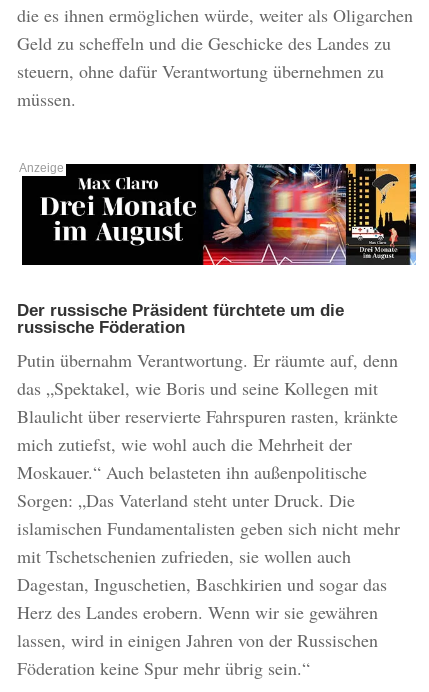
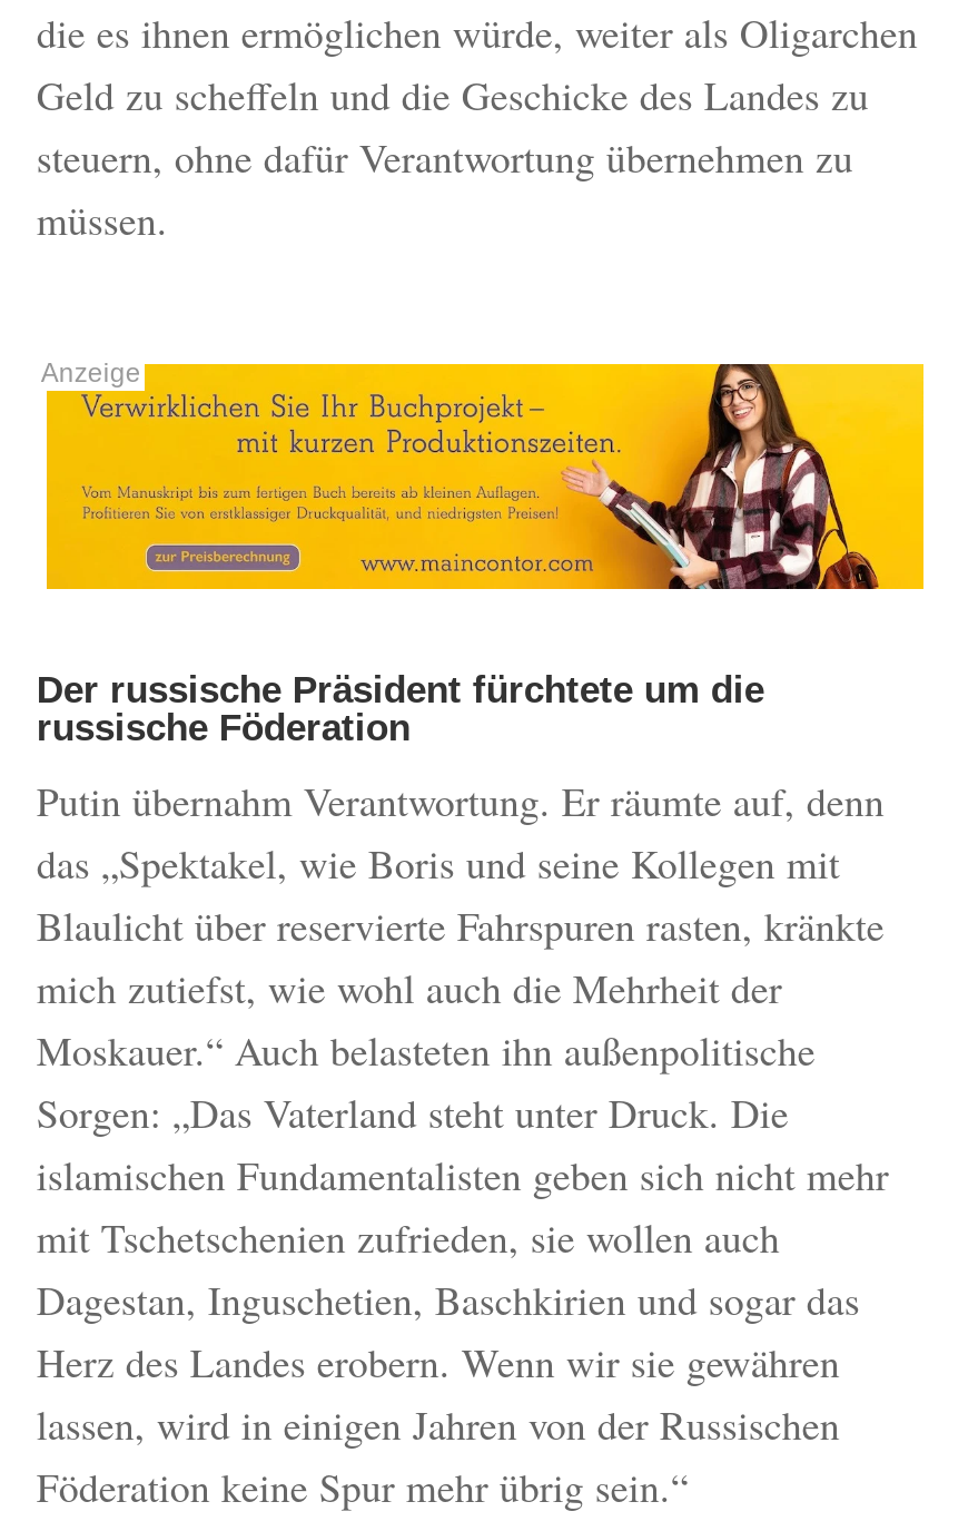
[21,163,417,266] [image] -> [45,361,926,592] [image]

